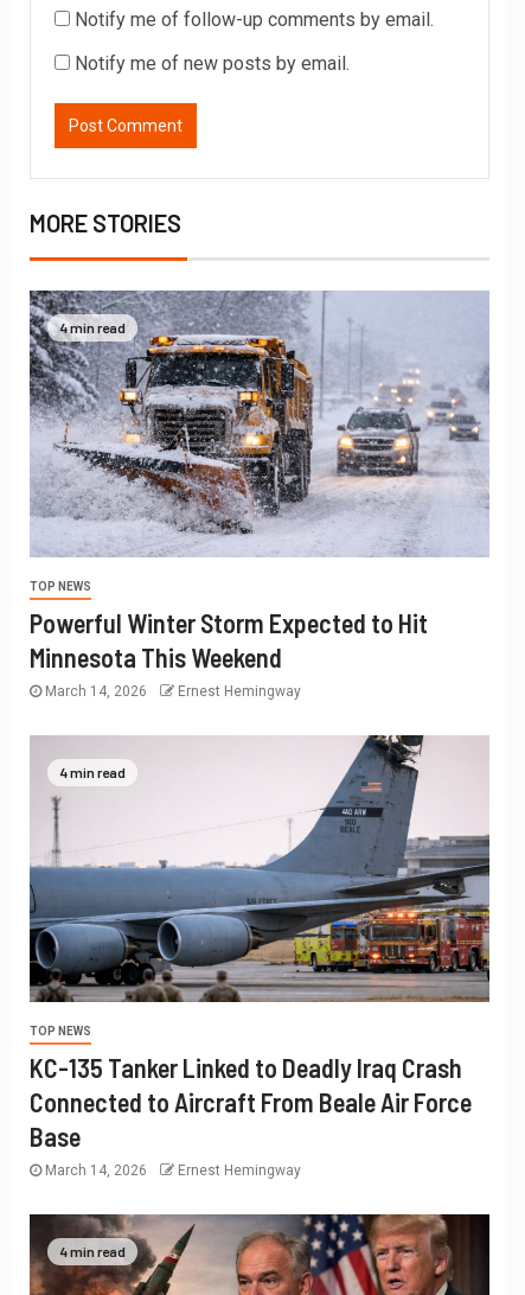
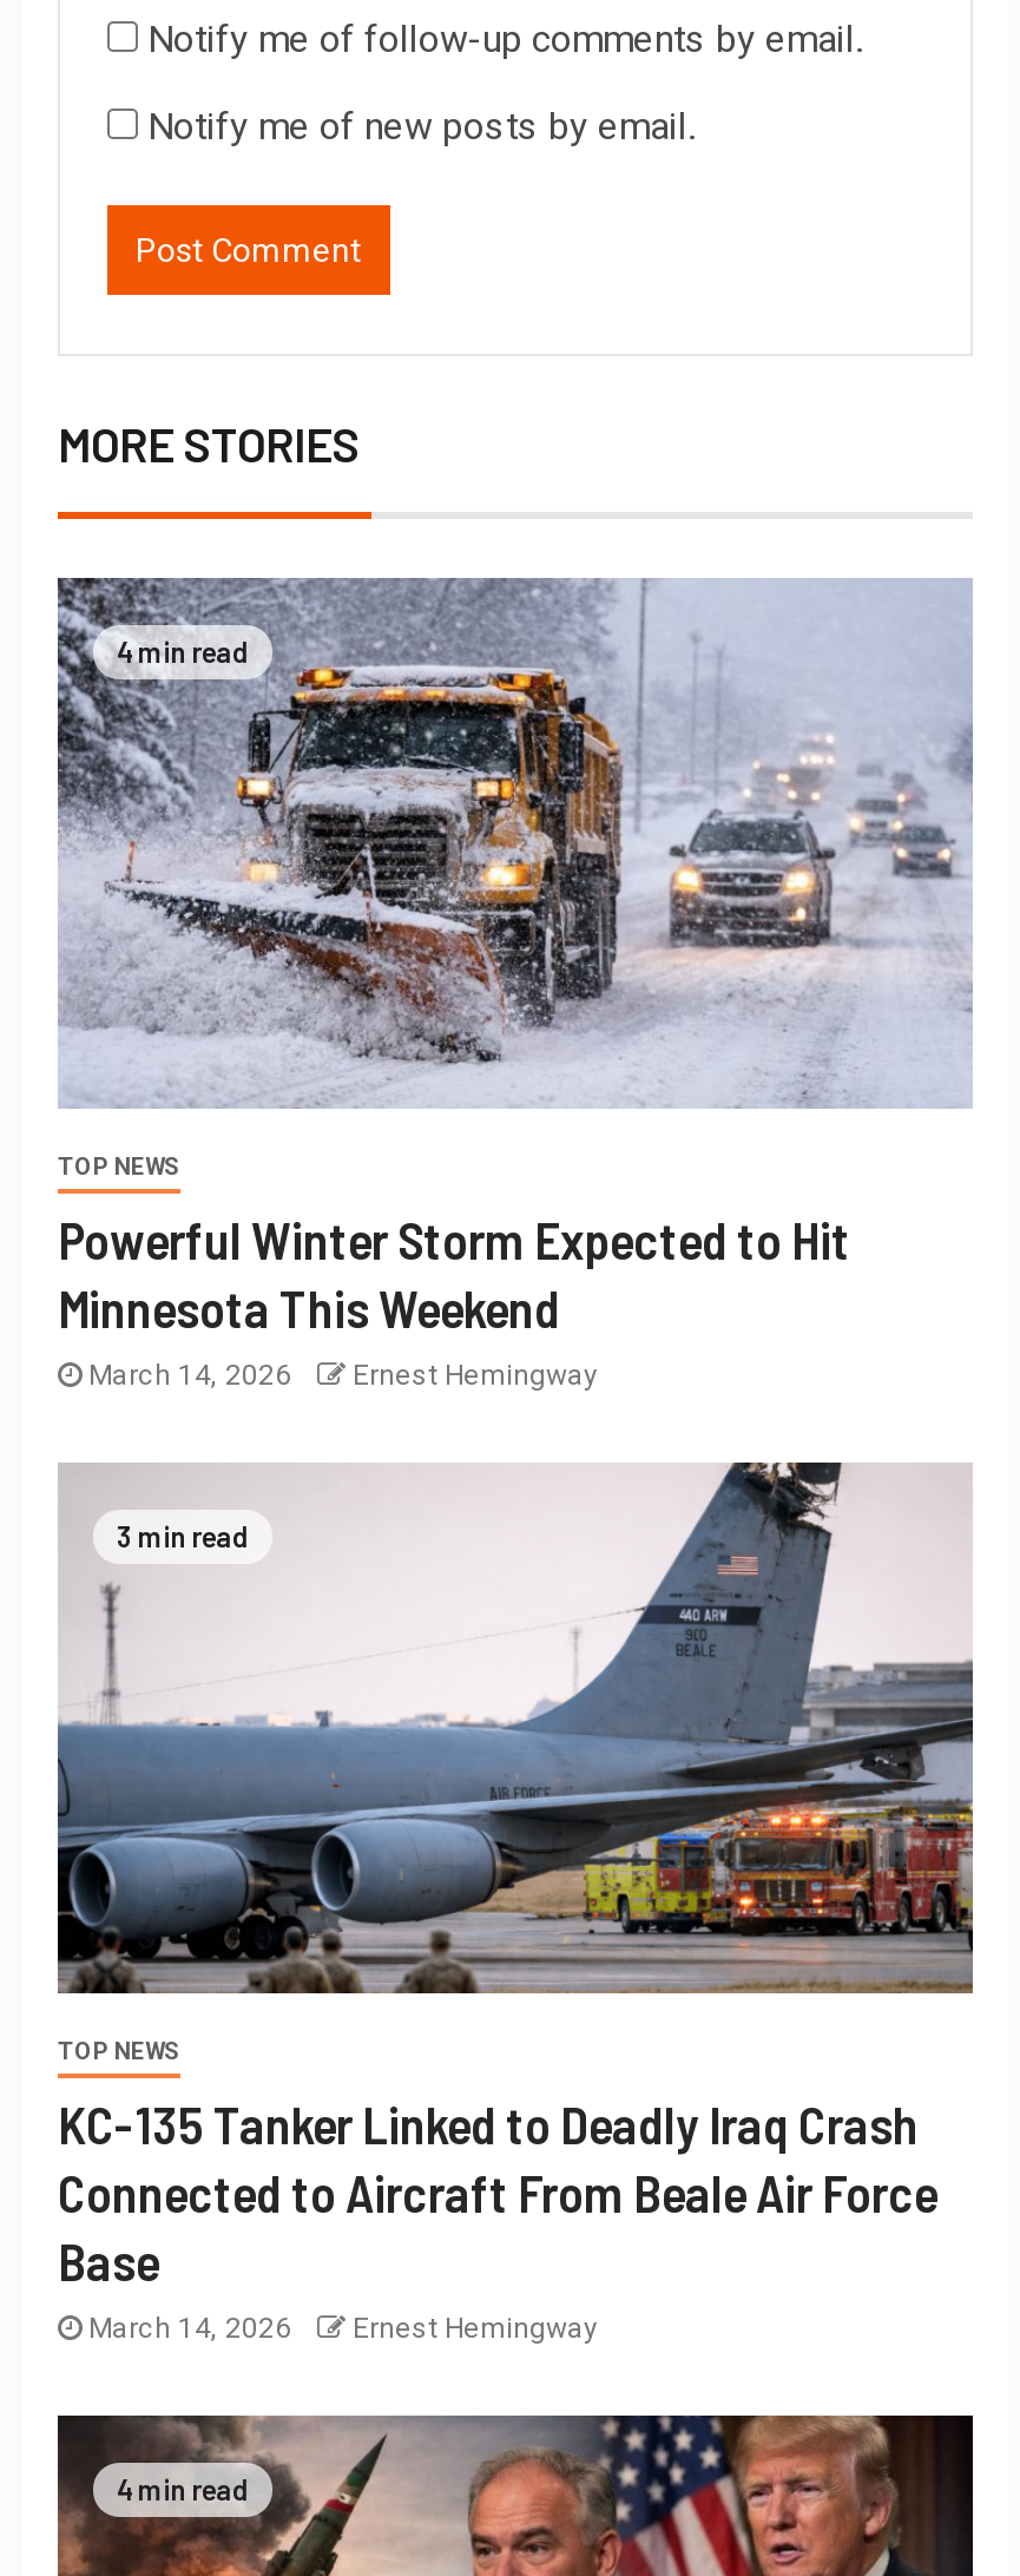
[59,763,126,780] 4 min read -> [117,1519,249,1552] 3 min read

